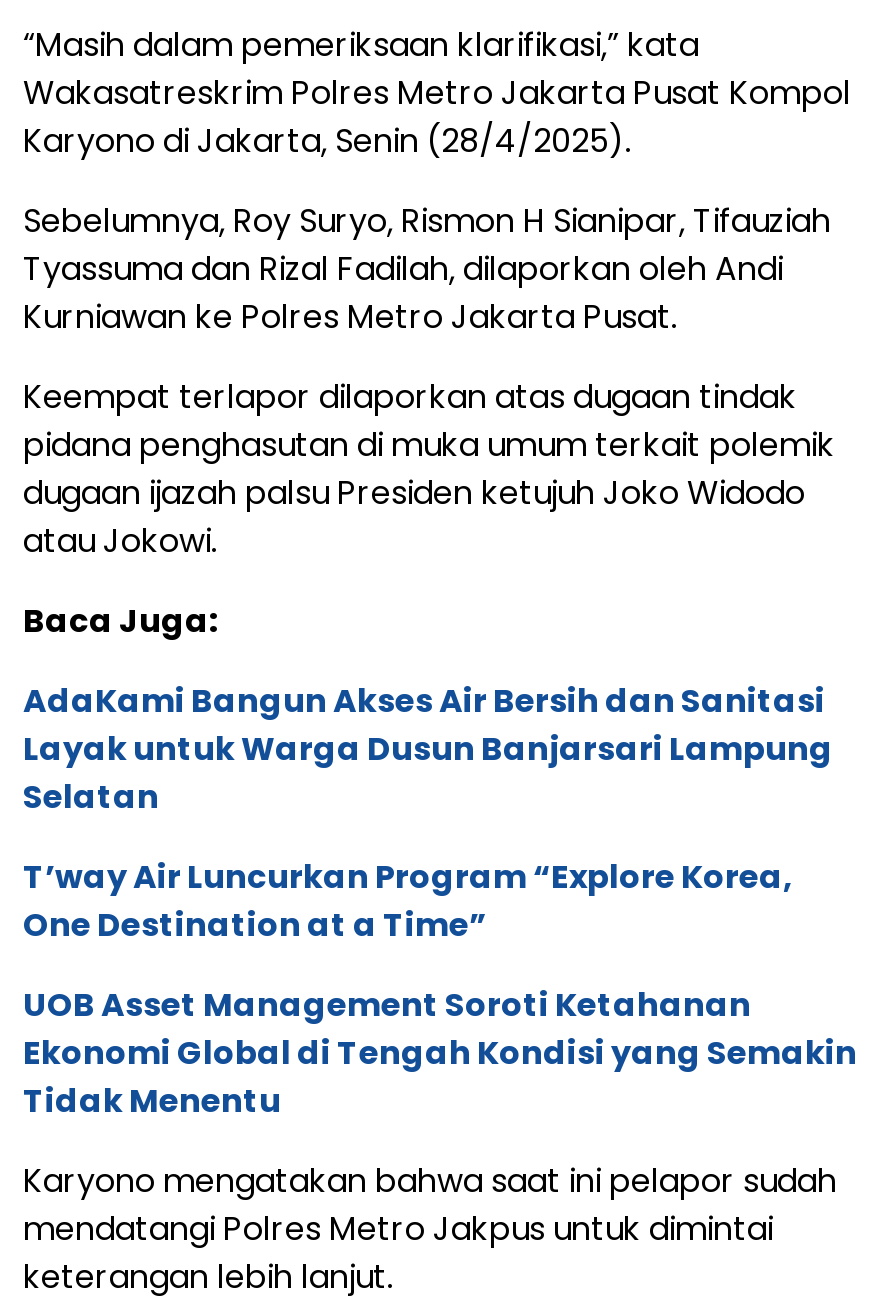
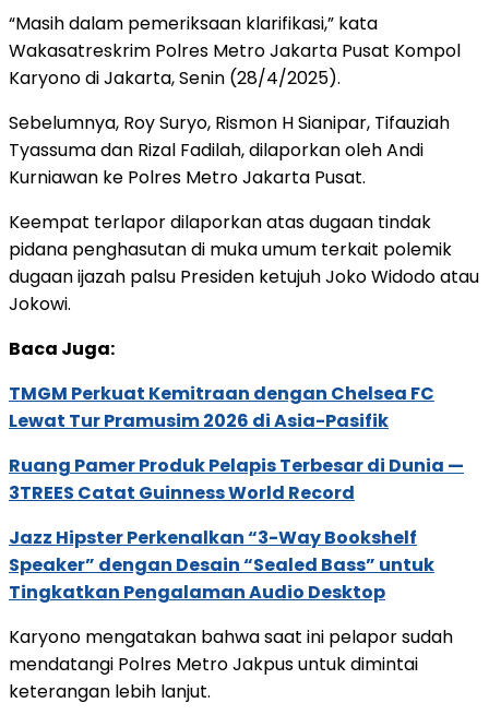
[23,677,833,819] AdaKami Bangun Akses Air Bersih dan Sanitasi | Layak untuk Warga Dusun Banjarsari Lampung | Selatan -> [9,381,434,433] TMGM Perkuat Kemitraan dengan Chelsea FC | Lewat Tur Pramusim 2026 di Asia-Pasifik
[23,853,793,947] T’way Air Luncurkan Program “Explore Korea, | One Destination at a Time” -> [9,453,464,505] Ruang Pamer Produk Pelapis Terbesar di Dunia — | 3TREES Catat Guinness World Record
[23,981,857,1123] UOB Asset Management Soroti Ketahanan | Ekonomi Global di Tengah Kondisi yang Semakin | Tidak Menentu -> [9,525,434,605] Jazz Hipster Perkenalkan “3-Way Bookshelf | Speaker” dengan Desain “Sealed Bass” untuk | Tingkatkan Pengalaman Audio Desktop

